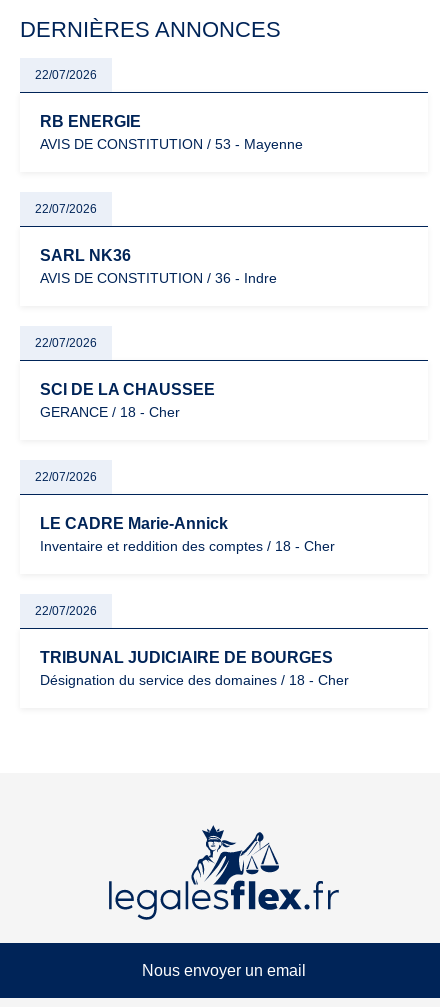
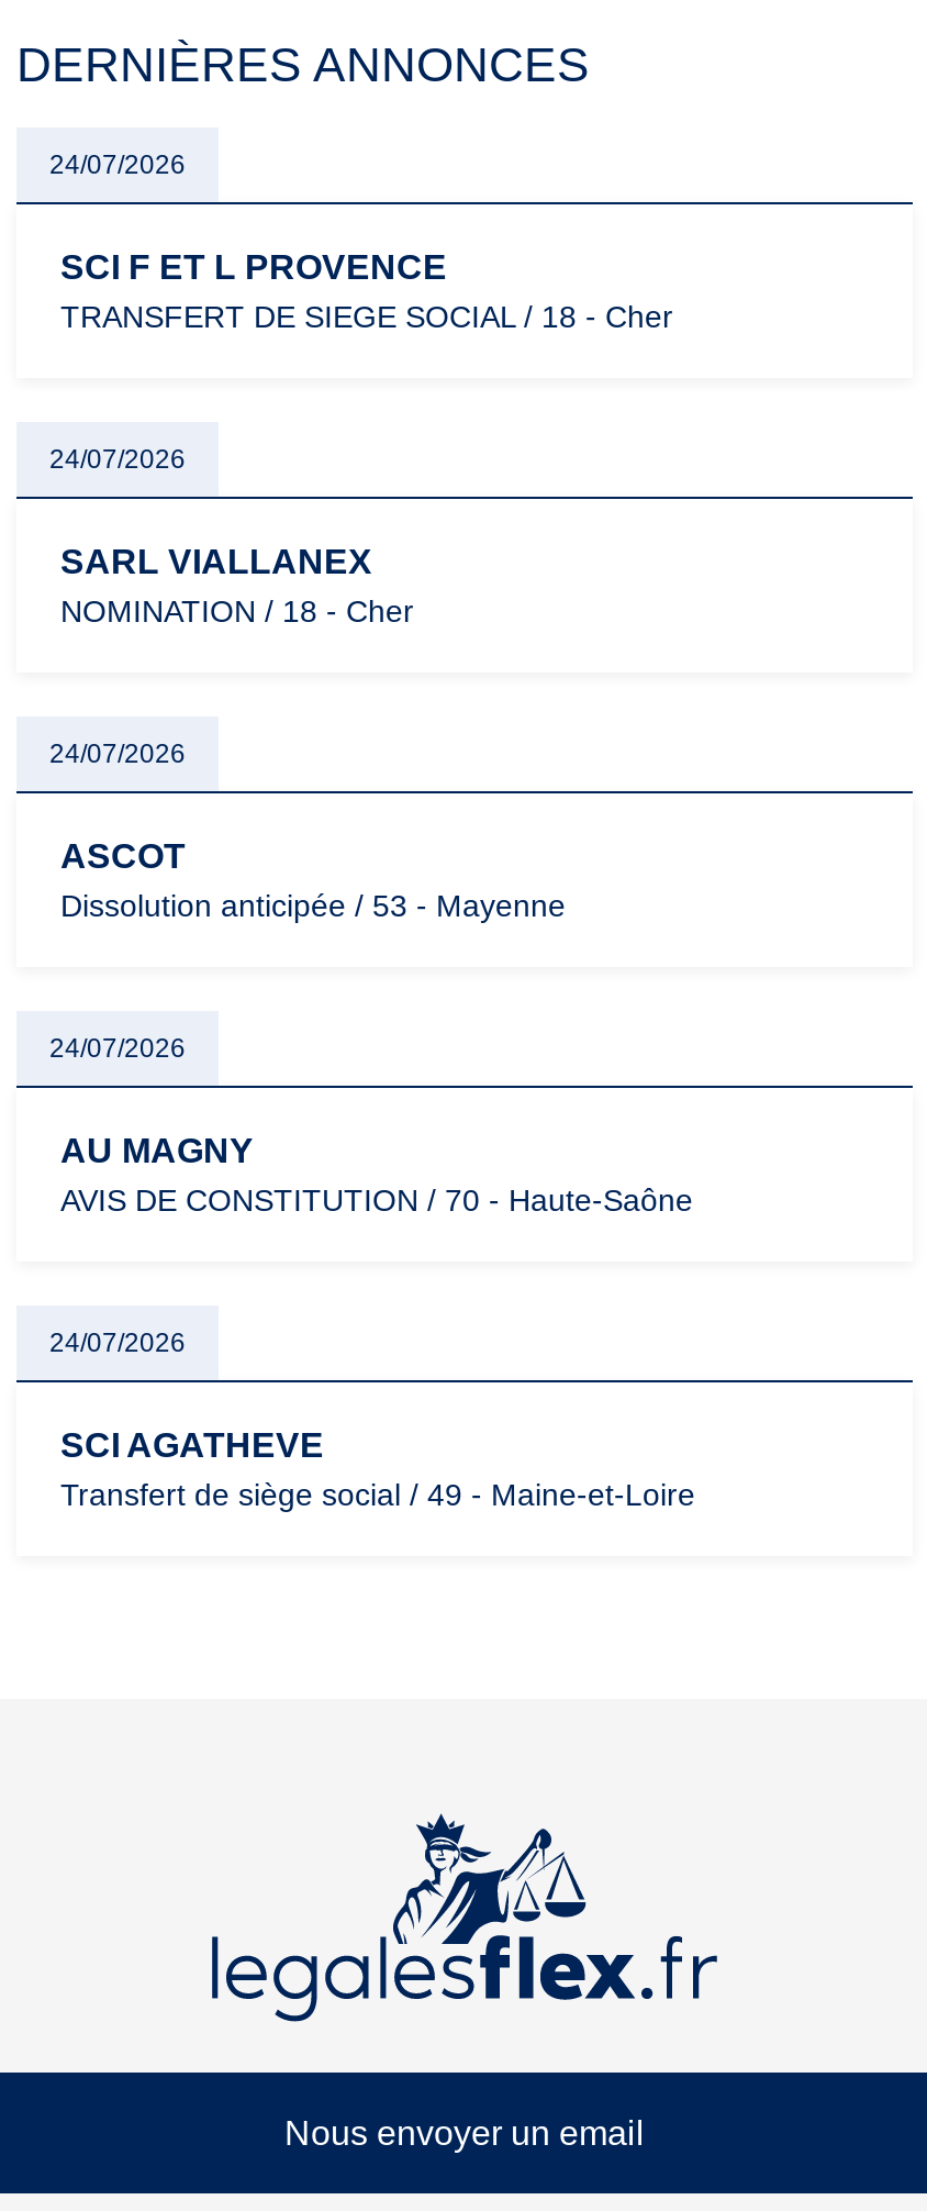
[35,68,97,82] 22/07/2026 -> [49,149,186,180] 24/07/2026
[40,113,303,152] RB ENERGIE | AVIS DE CONSTITUTION / 53 - Mayenne -> [60,248,673,334] SCI F ET L PROVENCE | TRANSFERT DE SIEGE SOCIAL / 18 - Cher
[35,202,97,216] 22/07/2026 -> [49,444,186,475] 24/07/2026
[40,247,277,286] SARL NK36 | AVIS DE CONSTITUTION / 36 - Indre -> [60,543,414,629] SARL VIALLANEX | NOMINATION / 18 - Cher
[35,336,97,350] 22/07/2026 -> [49,738,186,769] 24/07/2026
[40,381,215,420] SCI DE LA CHAUSSEE | GERANCE / 18 - Cher -> [60,837,566,923] ASCOT | Dissolution anticipée / 53 - Mayenne
[35,470,97,484] 22/07/2026 -> [49,1033,186,1064] 24/07/2026
[40,515,335,554] LE CADRE Marie-Annick | Inventaire et reddition des comptes / 18 - Cher -> [60,1132,693,1218] AU MAGNY | AVIS DE CONSTITUTION / 70 - Haute-Saône
[35,604,97,618] 22/07/2026 -> [49,1327,186,1358] 24/07/2026
[40,649,349,688] TRIBUNAL JUDICIAIRE DE BOURGES | Désignation du service des domaines / 18 - Cher -> [60,1426,695,1512] SCI AGATHEVE | Transfert de siège social / 49 - Maine-et-Loire

